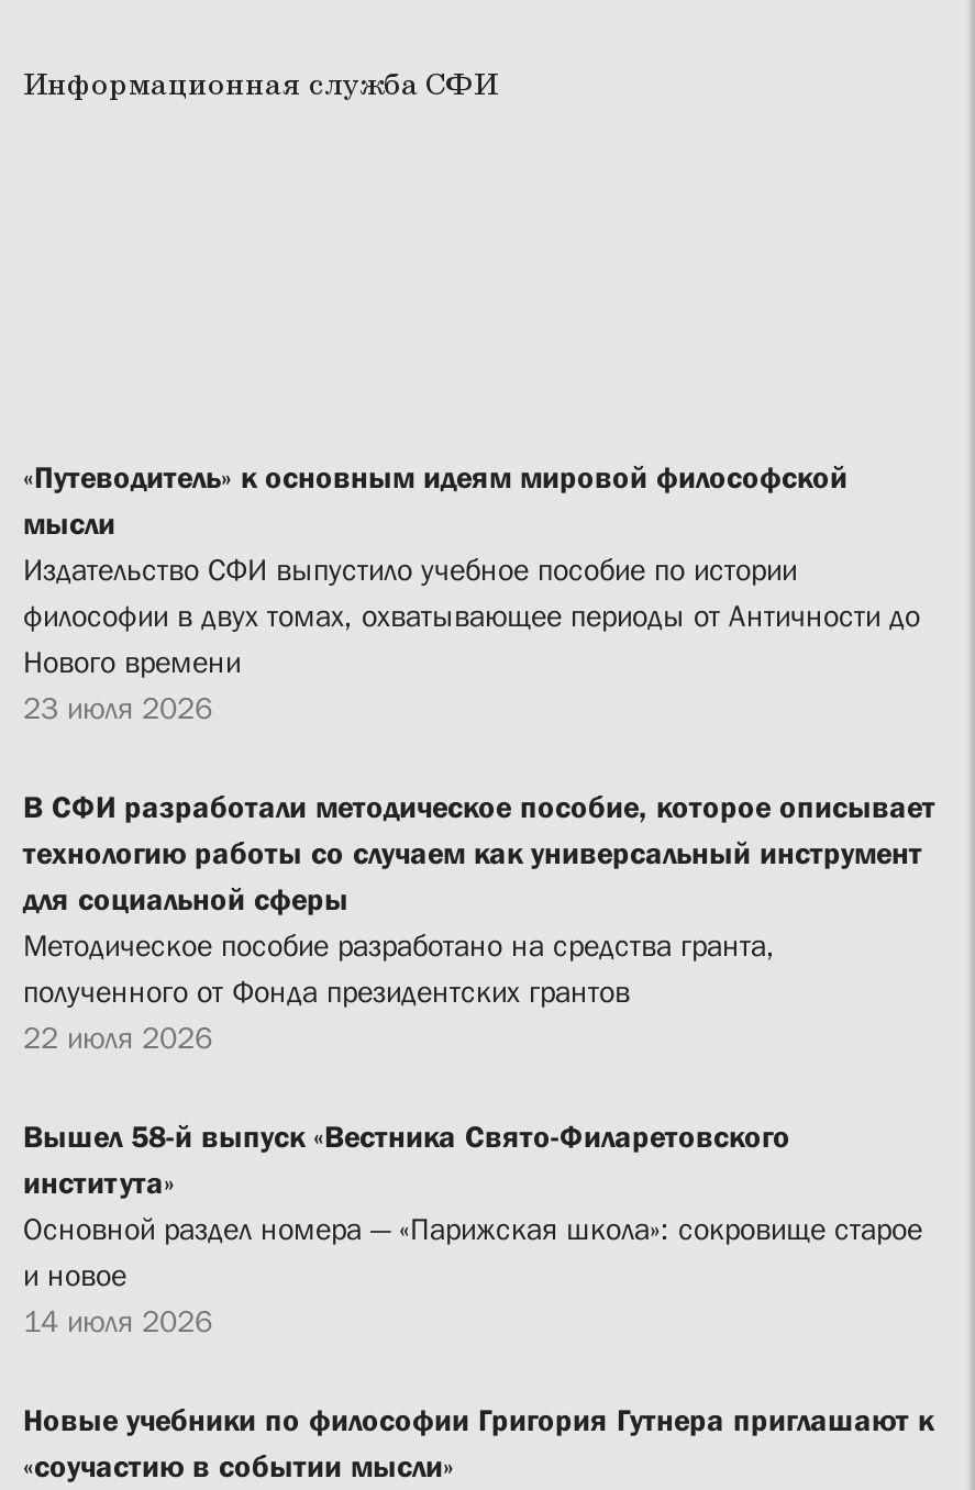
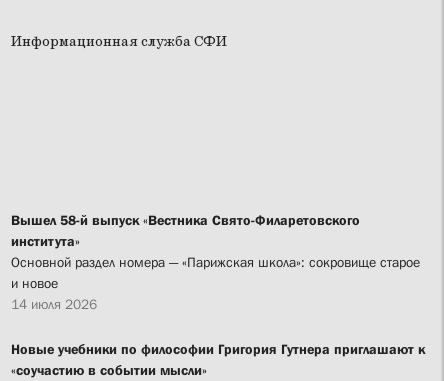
[23,459,935,1055] «Путеводитель» к основным идеям мировой философской | мысли | Издательство СФИ выпустило учебное пособие по истории | философии в двух томах, охватывающее периоды от Античности до | Нового времени | 23 июля 2026 | В СФИ разработали методическое пособие, которое описывает | технологию работы со случаем как универсальный инструмент | для социальной сферы | Методическое пособие разработано на средства гранта, | полученного от Фонда президентских грантов | 22 июля 2026 -> none

